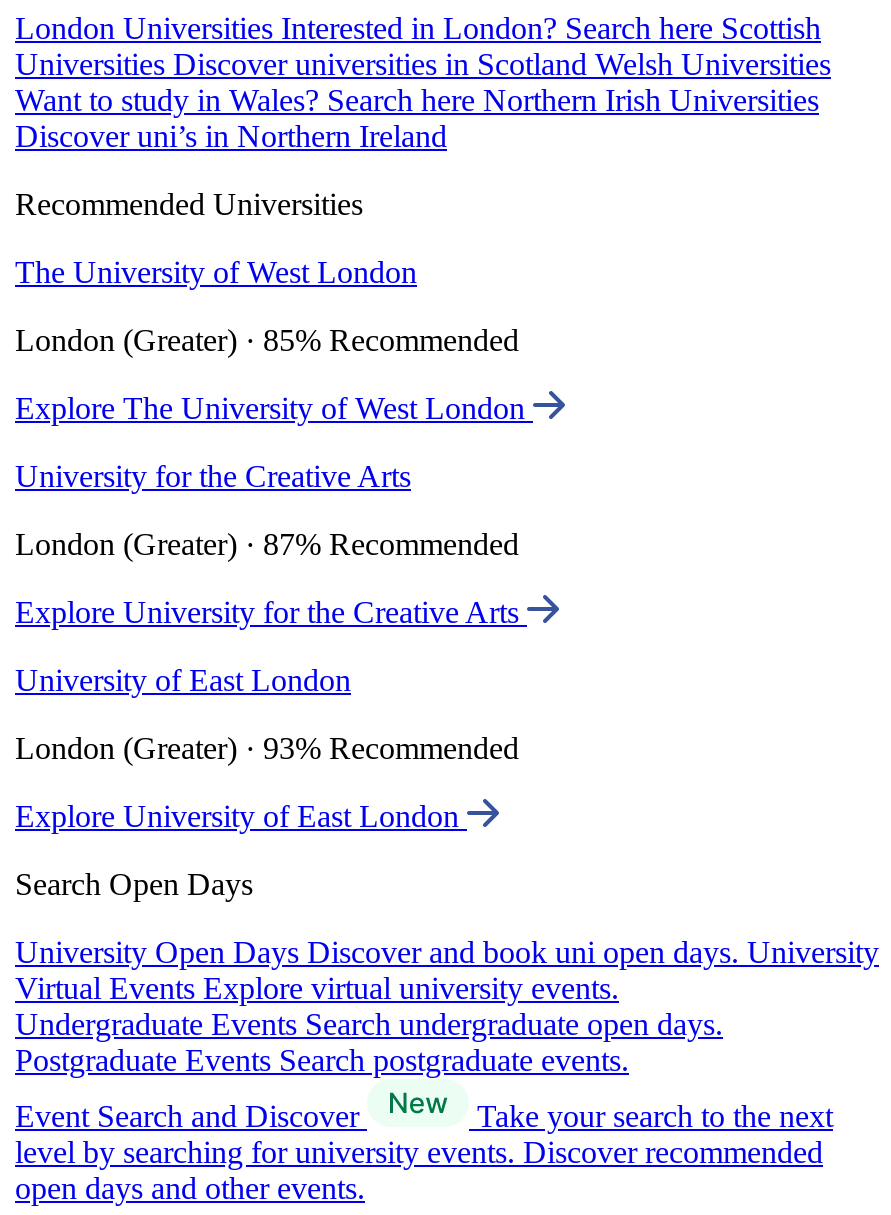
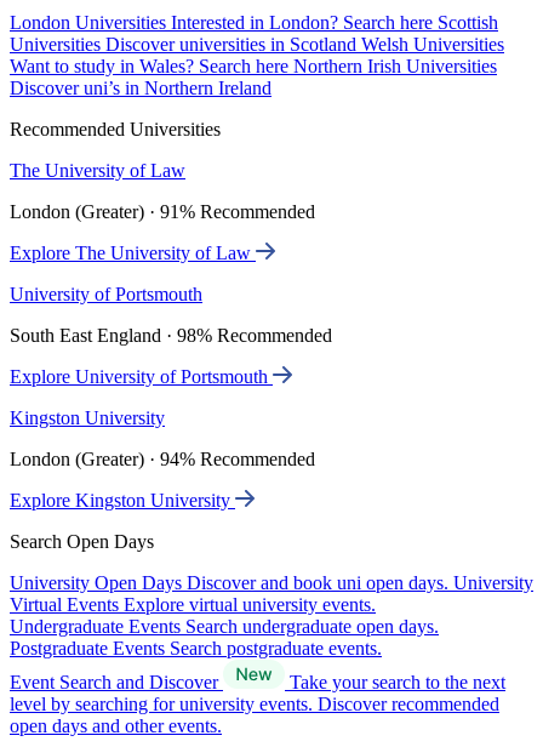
[15,255,417,289] The University of West London -> [10,160,185,181] The University of Law
[15,323,519,357] London (Greater) · 85% Recommended -> [10,201,315,222] London (Greater) · 91% Recommended
[15,391,533,425] Explore The University of West London -> [10,243,256,263] Explore The University of Law
[15,459,411,493] University for the Creative Arts -> [10,284,202,304] University of Portsmouth
[15,527,519,561] London (Greater) · 87% Recommended -> [10,325,332,346] South East England · 98% Recommended
[15,595,527,629] Explore University for the Creative Arts -> [10,366,273,387] Explore University of Portsmouth
[15,663,351,697] University of East London -> [10,408,165,428] Kingston University
[15,731,519,765] London (Greater) · 93% Recommended -> [10,449,315,469] London (Greater) · 94% Recommended
[15,799,467,833] Explore University of East London -> [10,490,235,511] Explore Kingston University

